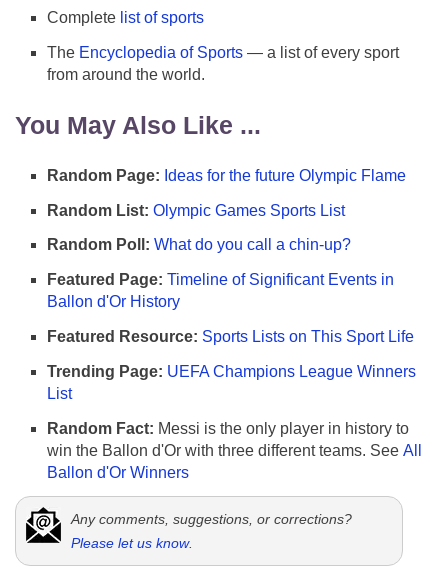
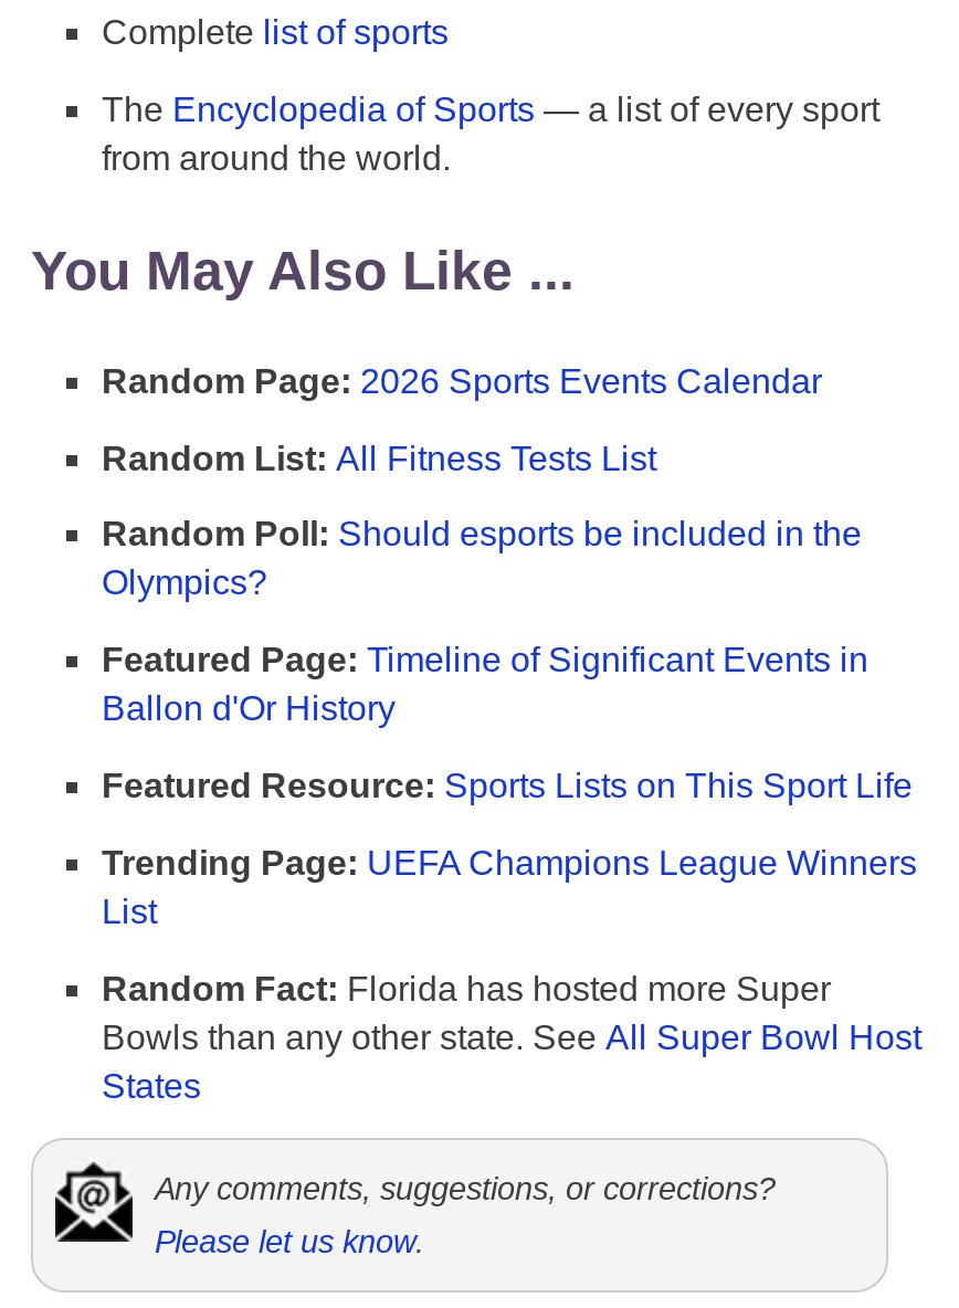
[47,167,406,184] Random Page: Ideas for the future Olympic Flame -> [102,362,822,399] Random Page: 2026 Sports Events Calendar
[47,202,345,219] Random List: Olympic Games Sports List -> [102,439,656,476] Random List: All Fitness Tests List
[47,236,351,253] Random Poll: What do you call a chin-up? -> [102,516,862,602] Random Poll: Should esports be included in the | Olympics?
[47,420,422,481] Random Fact: Messi is the only player in history to | win the Ballon d'Or with three different teams. See All | Ballon d'Or Winners -> [102,969,921,1104] Random Fact: Florida has hosted more Super | Bowls than any other state. See All Super Bowl Host | States

